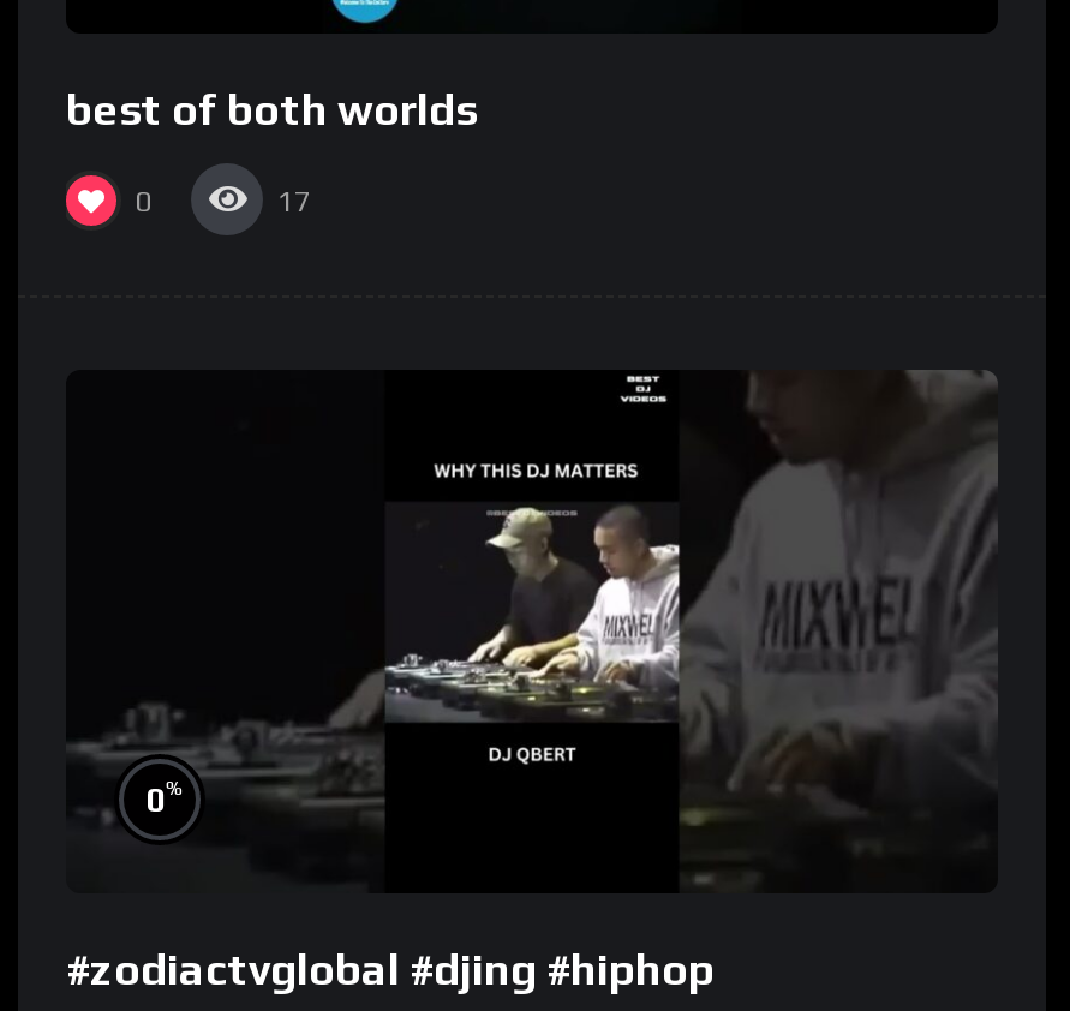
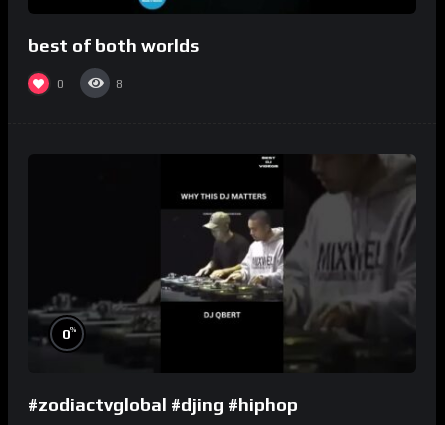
[277,185,311,219] 17 -> [116,77,123,91] 8

